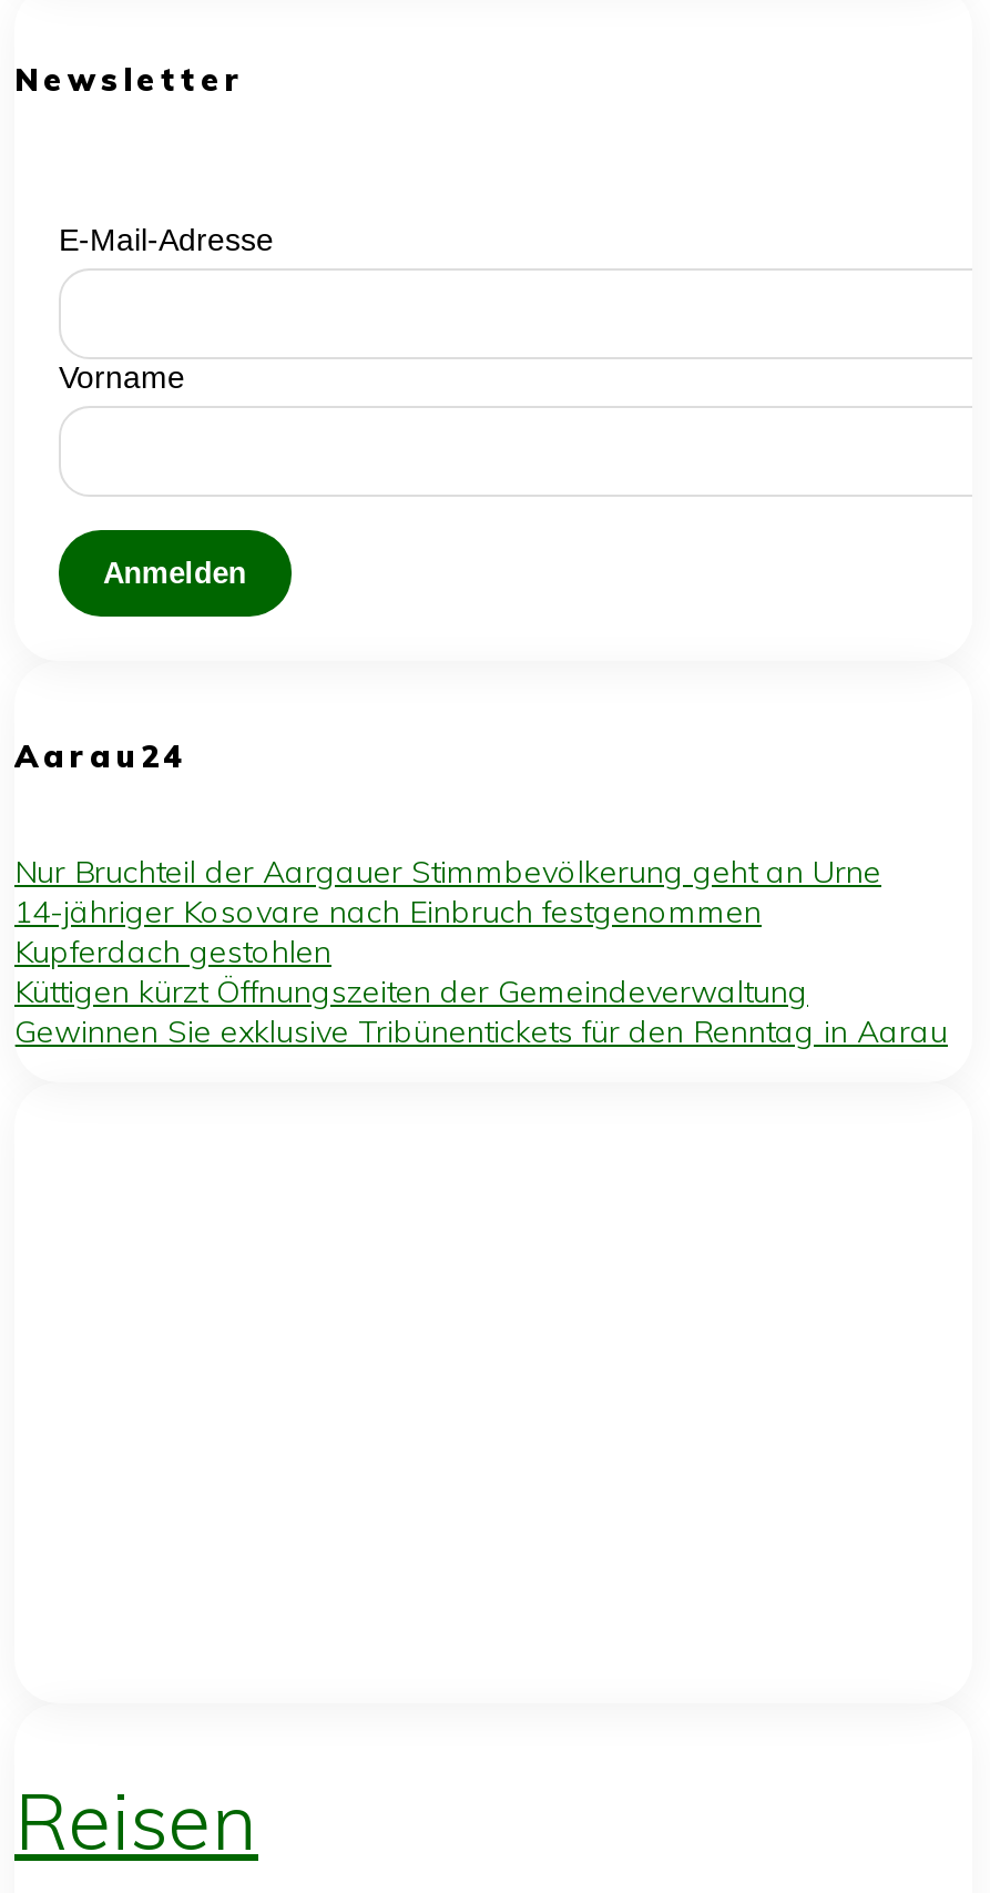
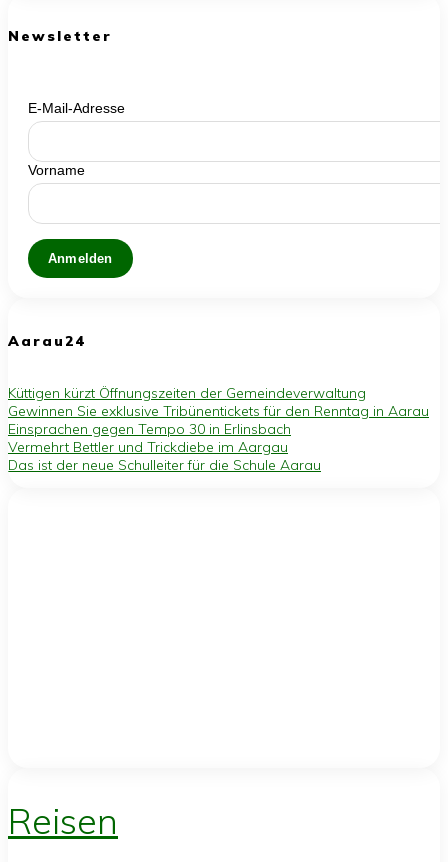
[14,853,881,972] Nur Bruchteil der Aargauer Stimmbevölkerung geht an Urne | 14-jähriger Kosovare nach Einbruch festgenommen | Kupferdach gestohlen -> none
moved [14,972,948,1052] -> [8,384,429,420]: Küttigen kürzt Öffnungszeiten der Gemeindeverwaltung | Gewinnen Sie exklusive Tribünentickets für den Renntag in Aarau
none -> [8,420,321,474] Einsprachen gegen Tempo 30 in Erlinsbach | Vermehrt Bettler und Trickdiebe im Aargau | Das ist der neue Schulleiter für die Schule Aarau

